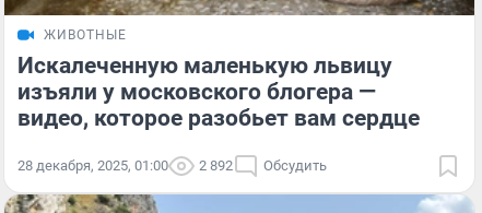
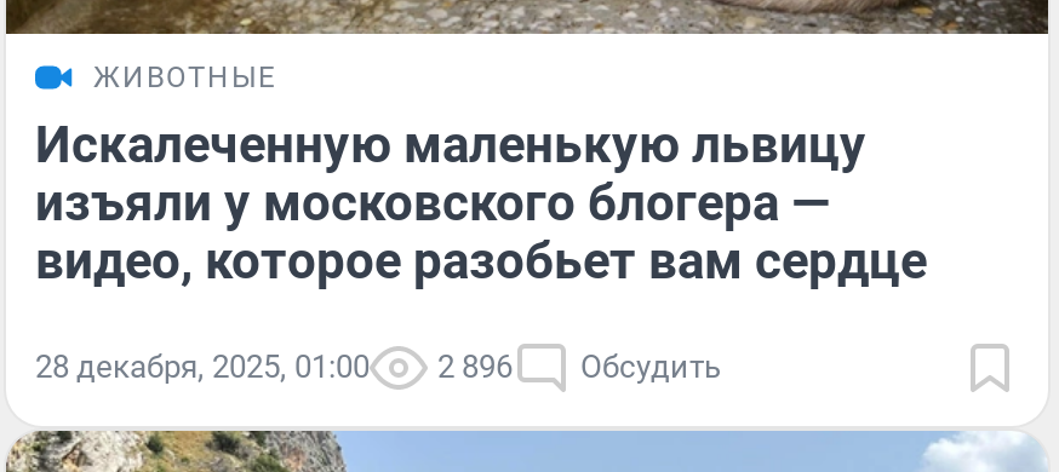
[17,158,327,174] 28 декабря, 2025, 01:00 2 892 Обсудить -> [35,349,721,385] 28 декабря, 2025, 01:00 2 896 Обсудить

